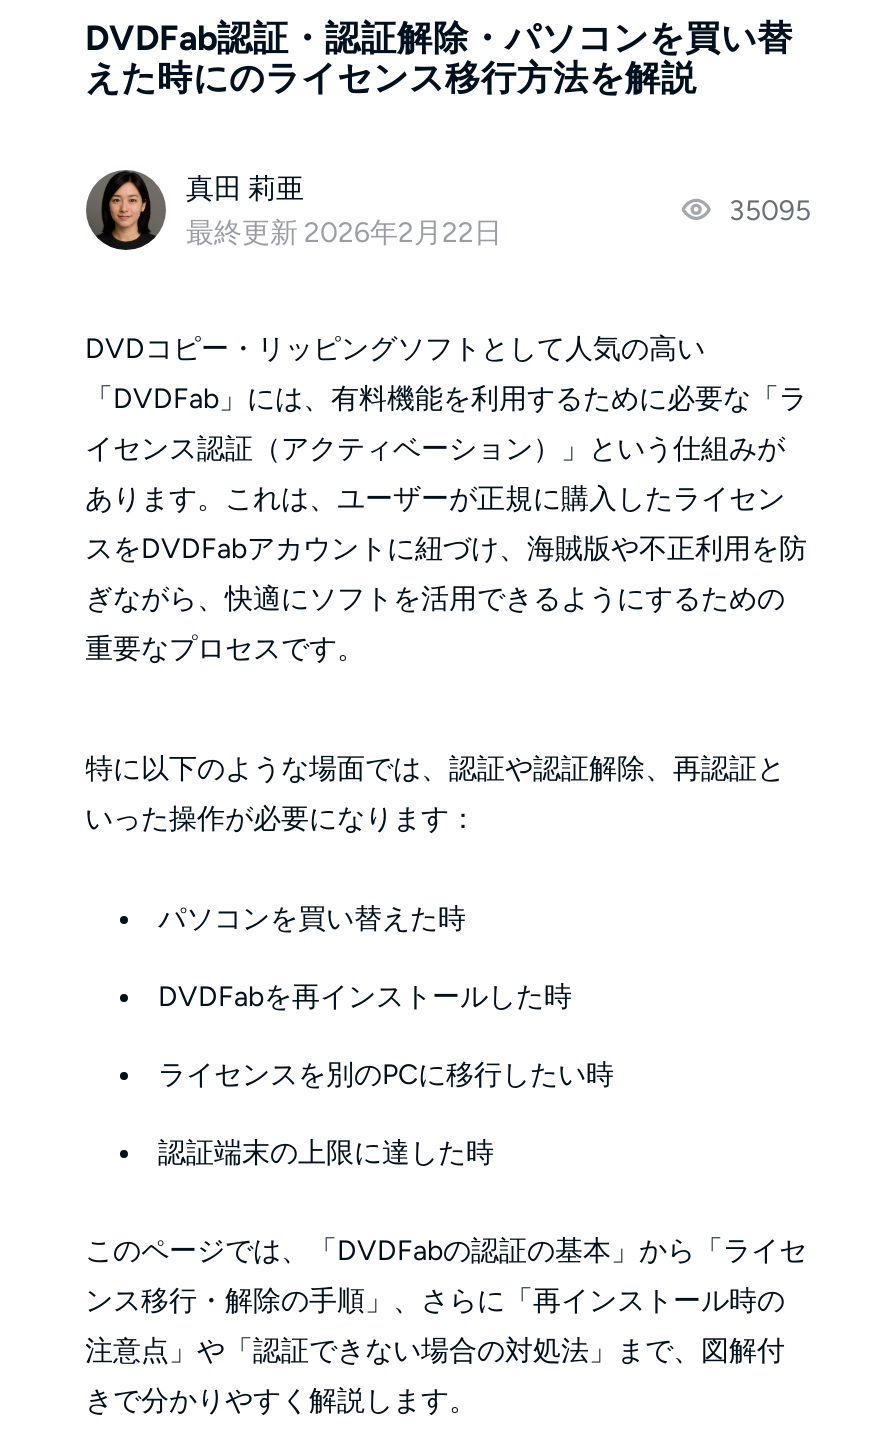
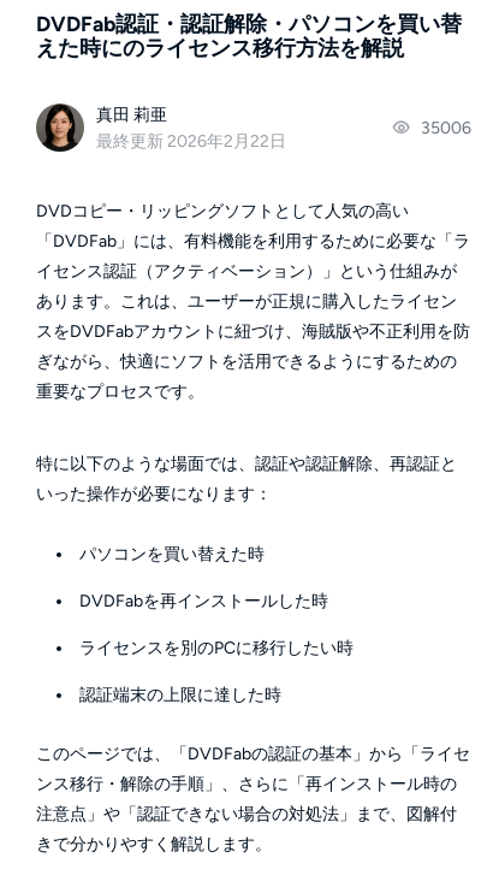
[729,194,811,228] 35095 -> [421,118,472,138] 35006

